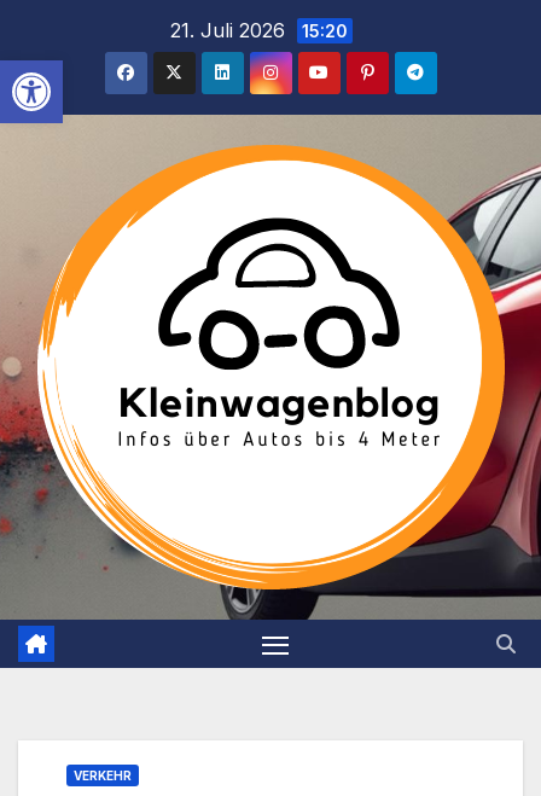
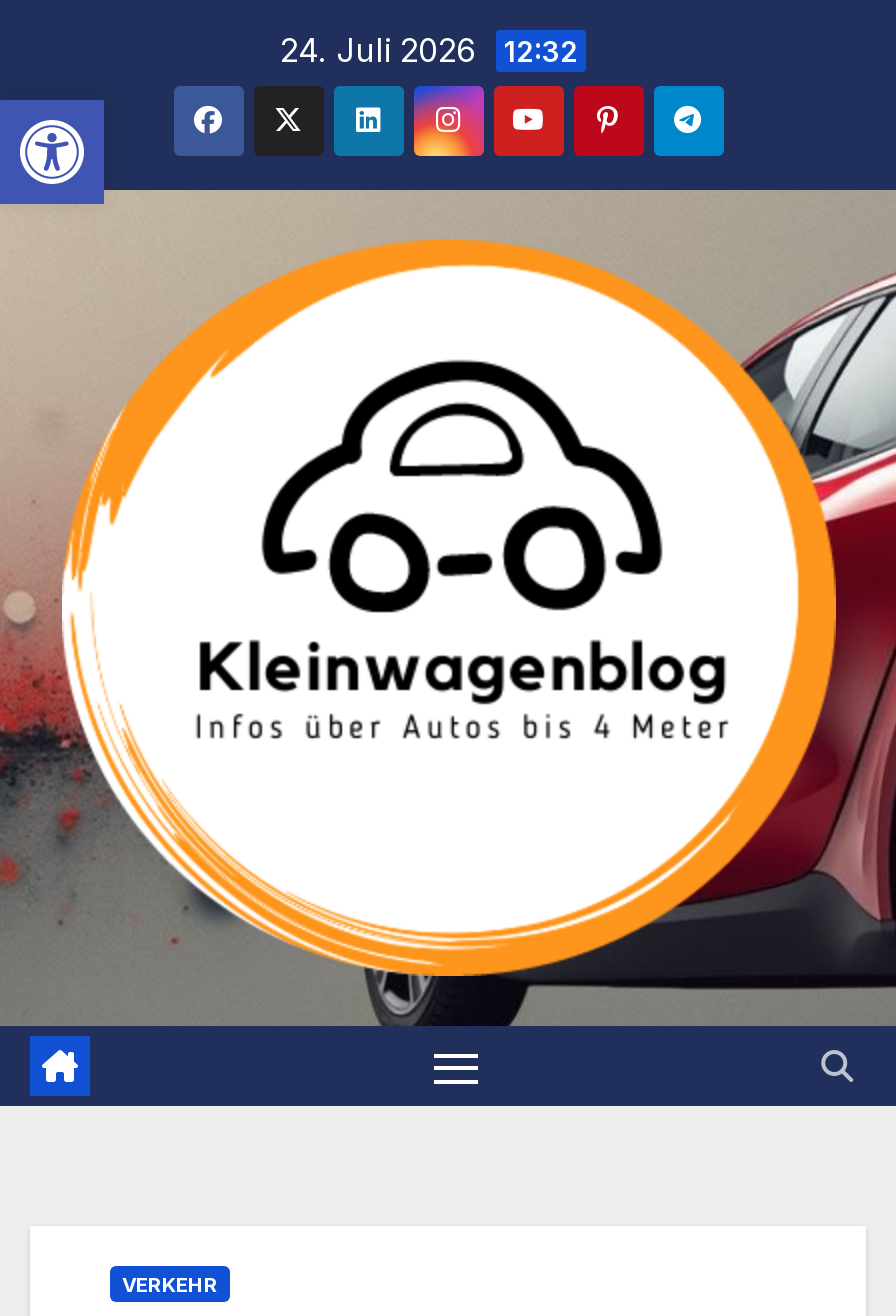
[170,18,348,42] 21. Juli 2026 15:20 -> [280,30,578,70] 24. Juli 2026 12:32

